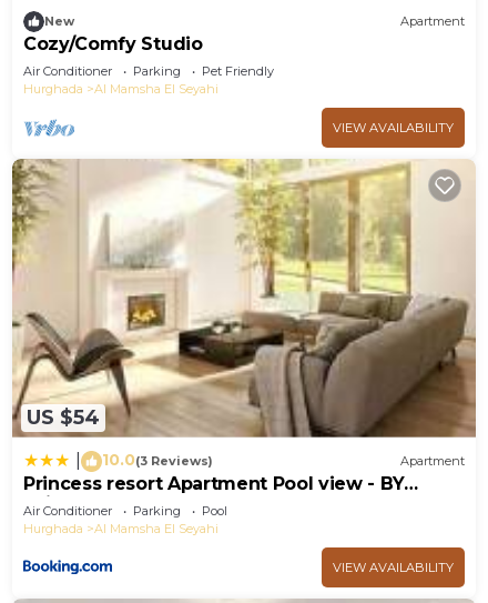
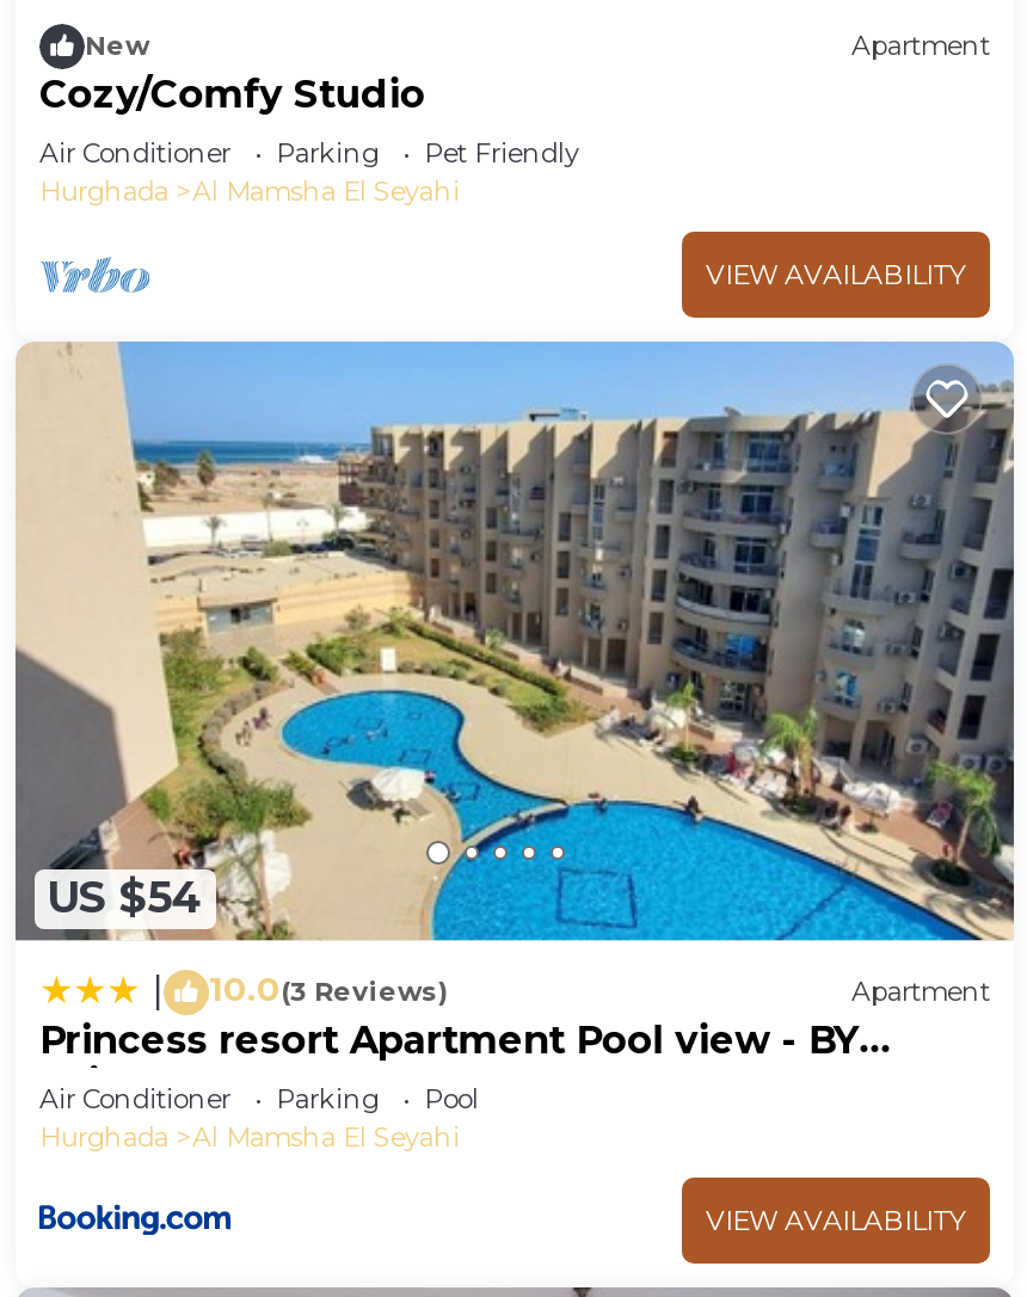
[11,158,477,439] [image] -> [13,339,1016,943] [image]

